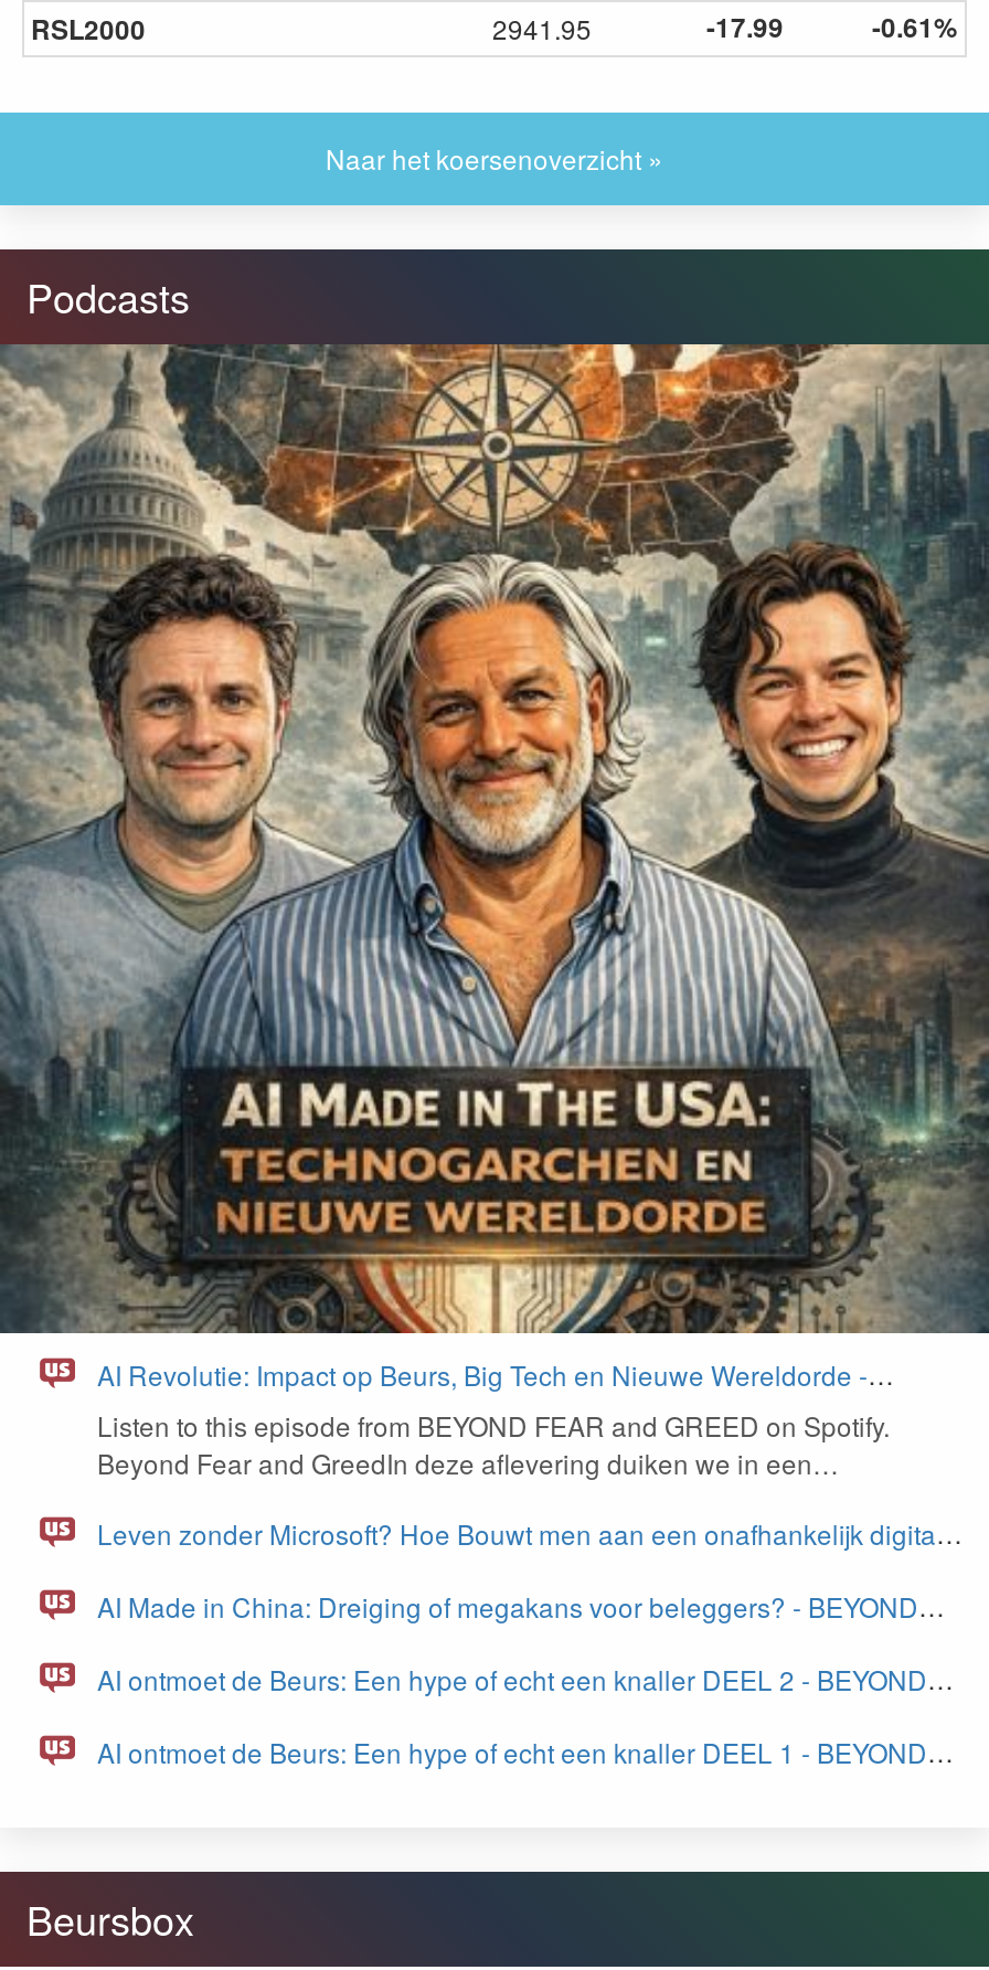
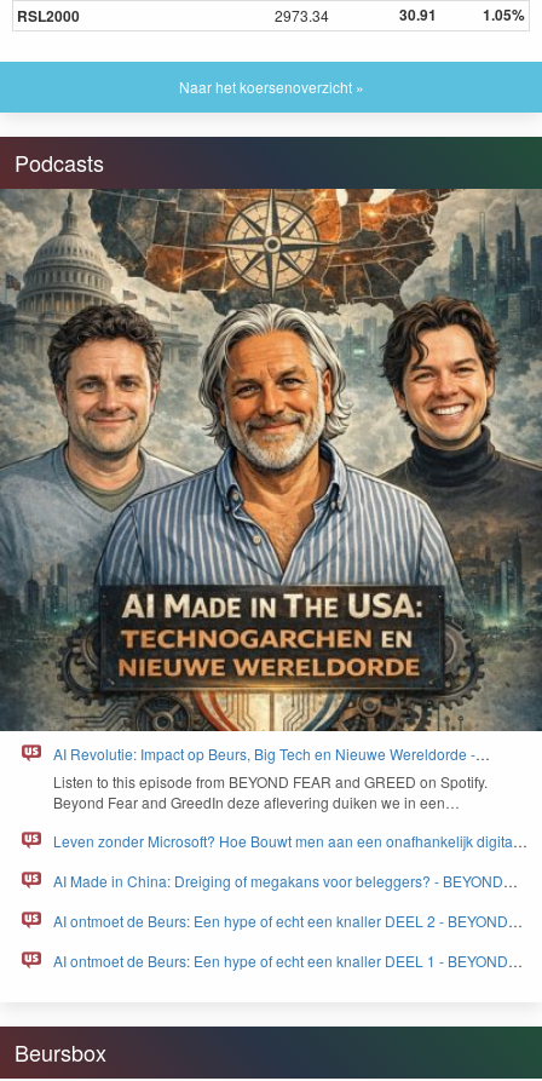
[492,8,592,45] 2941.95 -> [275,4,329,25] 2973.34
[706,6,784,45] -17.99 -> [399,3,437,25] 30.91
[872,6,958,45] -0.61% -> [483,3,525,25] 1.05%

